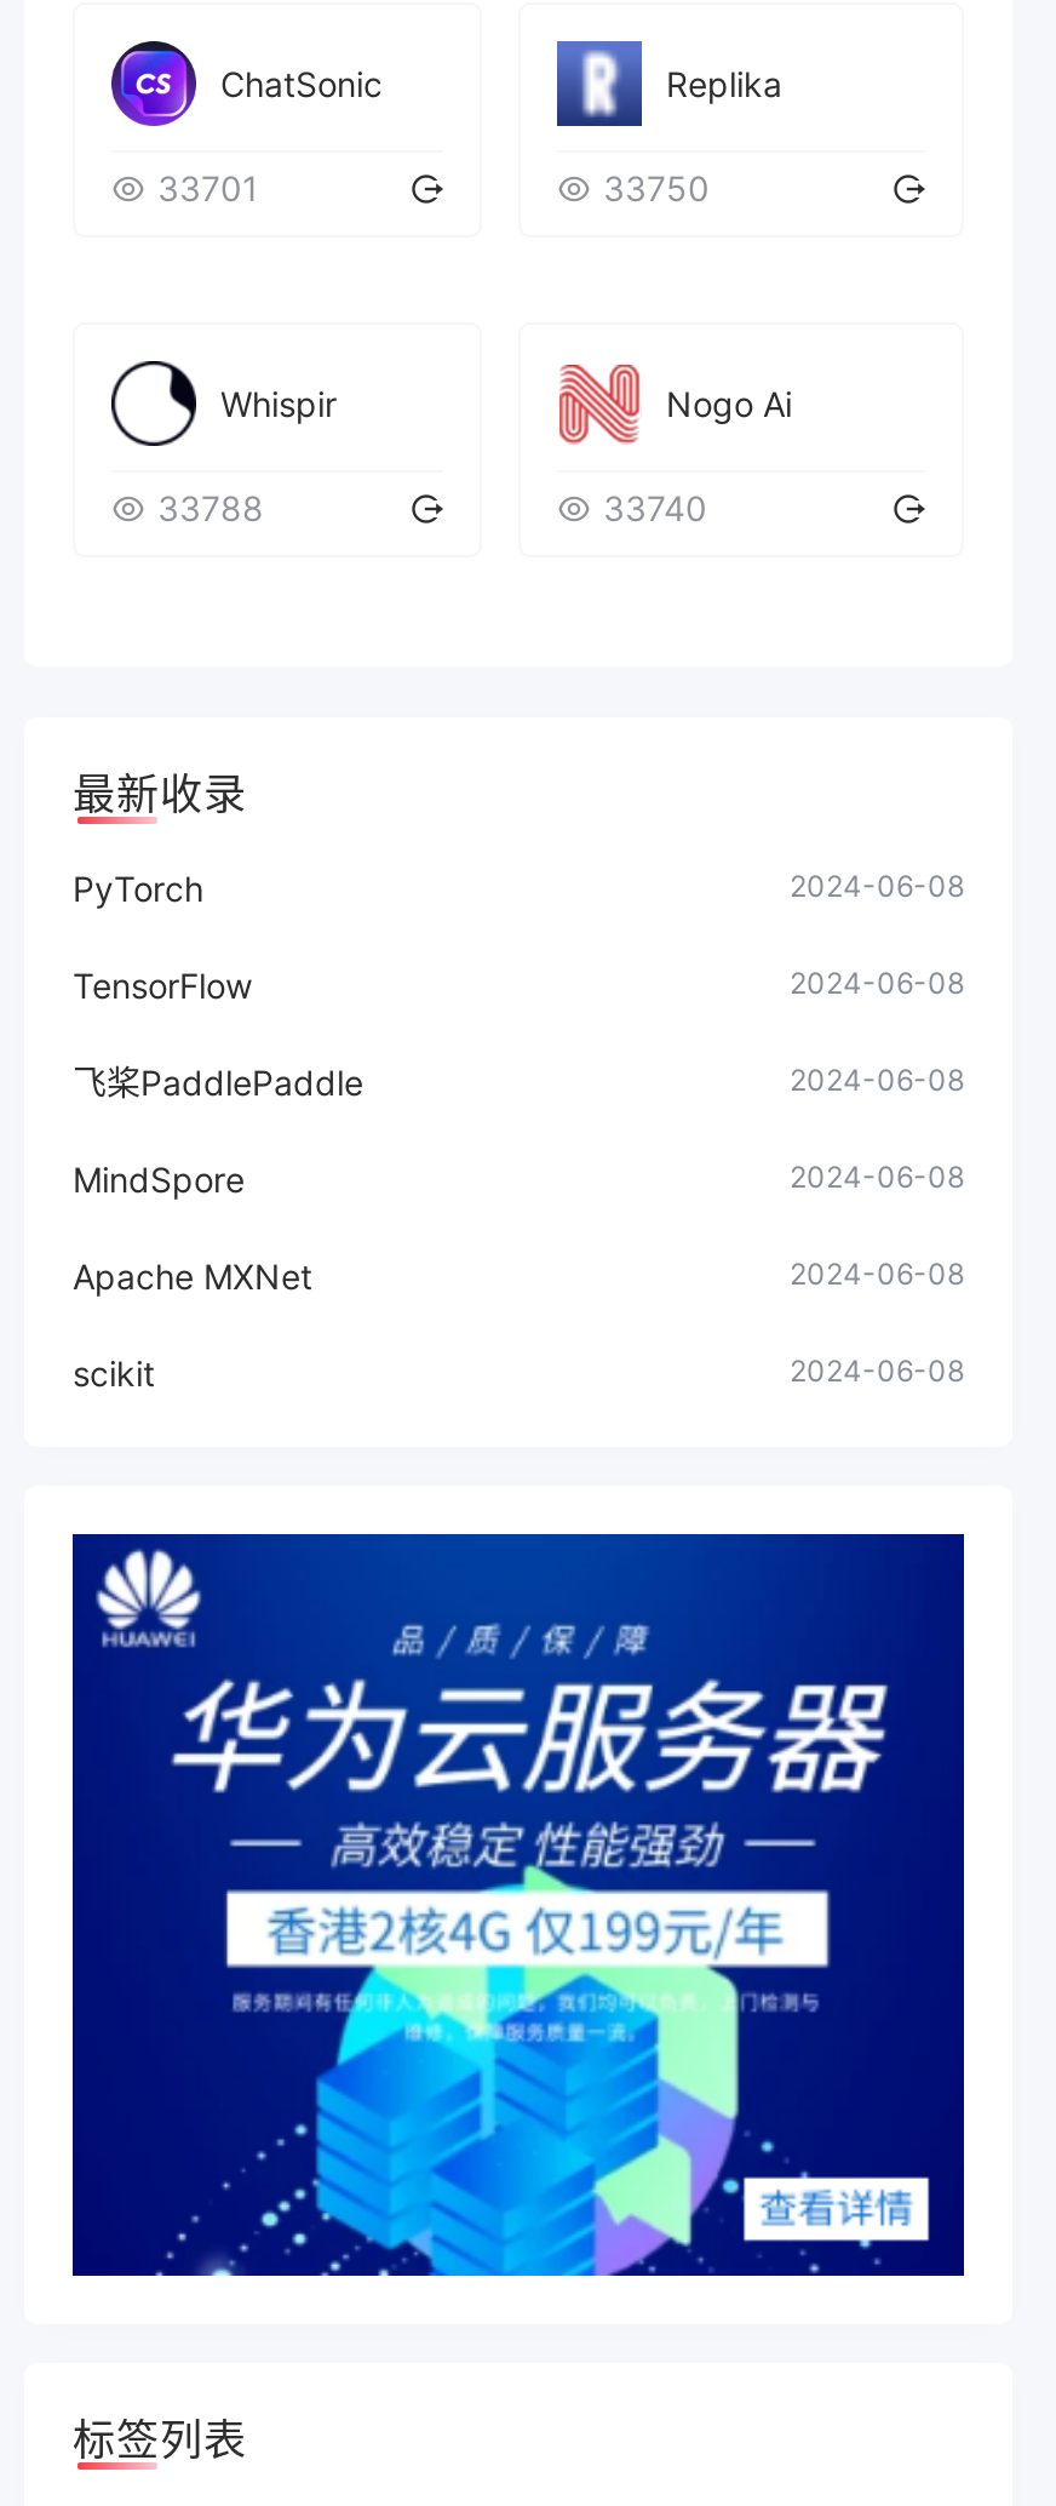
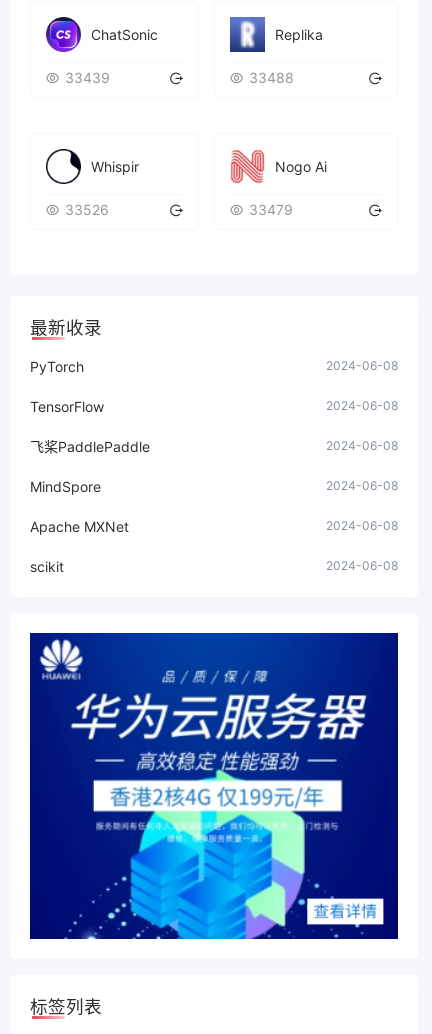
[157,167,259,208] 33701 -> [65,69,110,86] 33439
[603,167,710,208] 33750 -> [249,69,294,86] 33488
[157,487,264,528] 33788 -> [65,201,109,218] 33526
[603,487,707,528] 33740 -> [249,201,293,218] 33479

